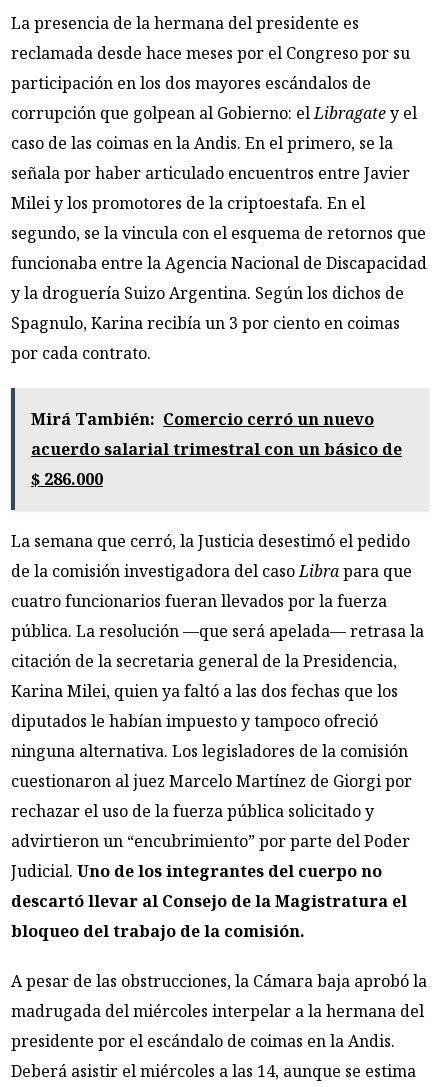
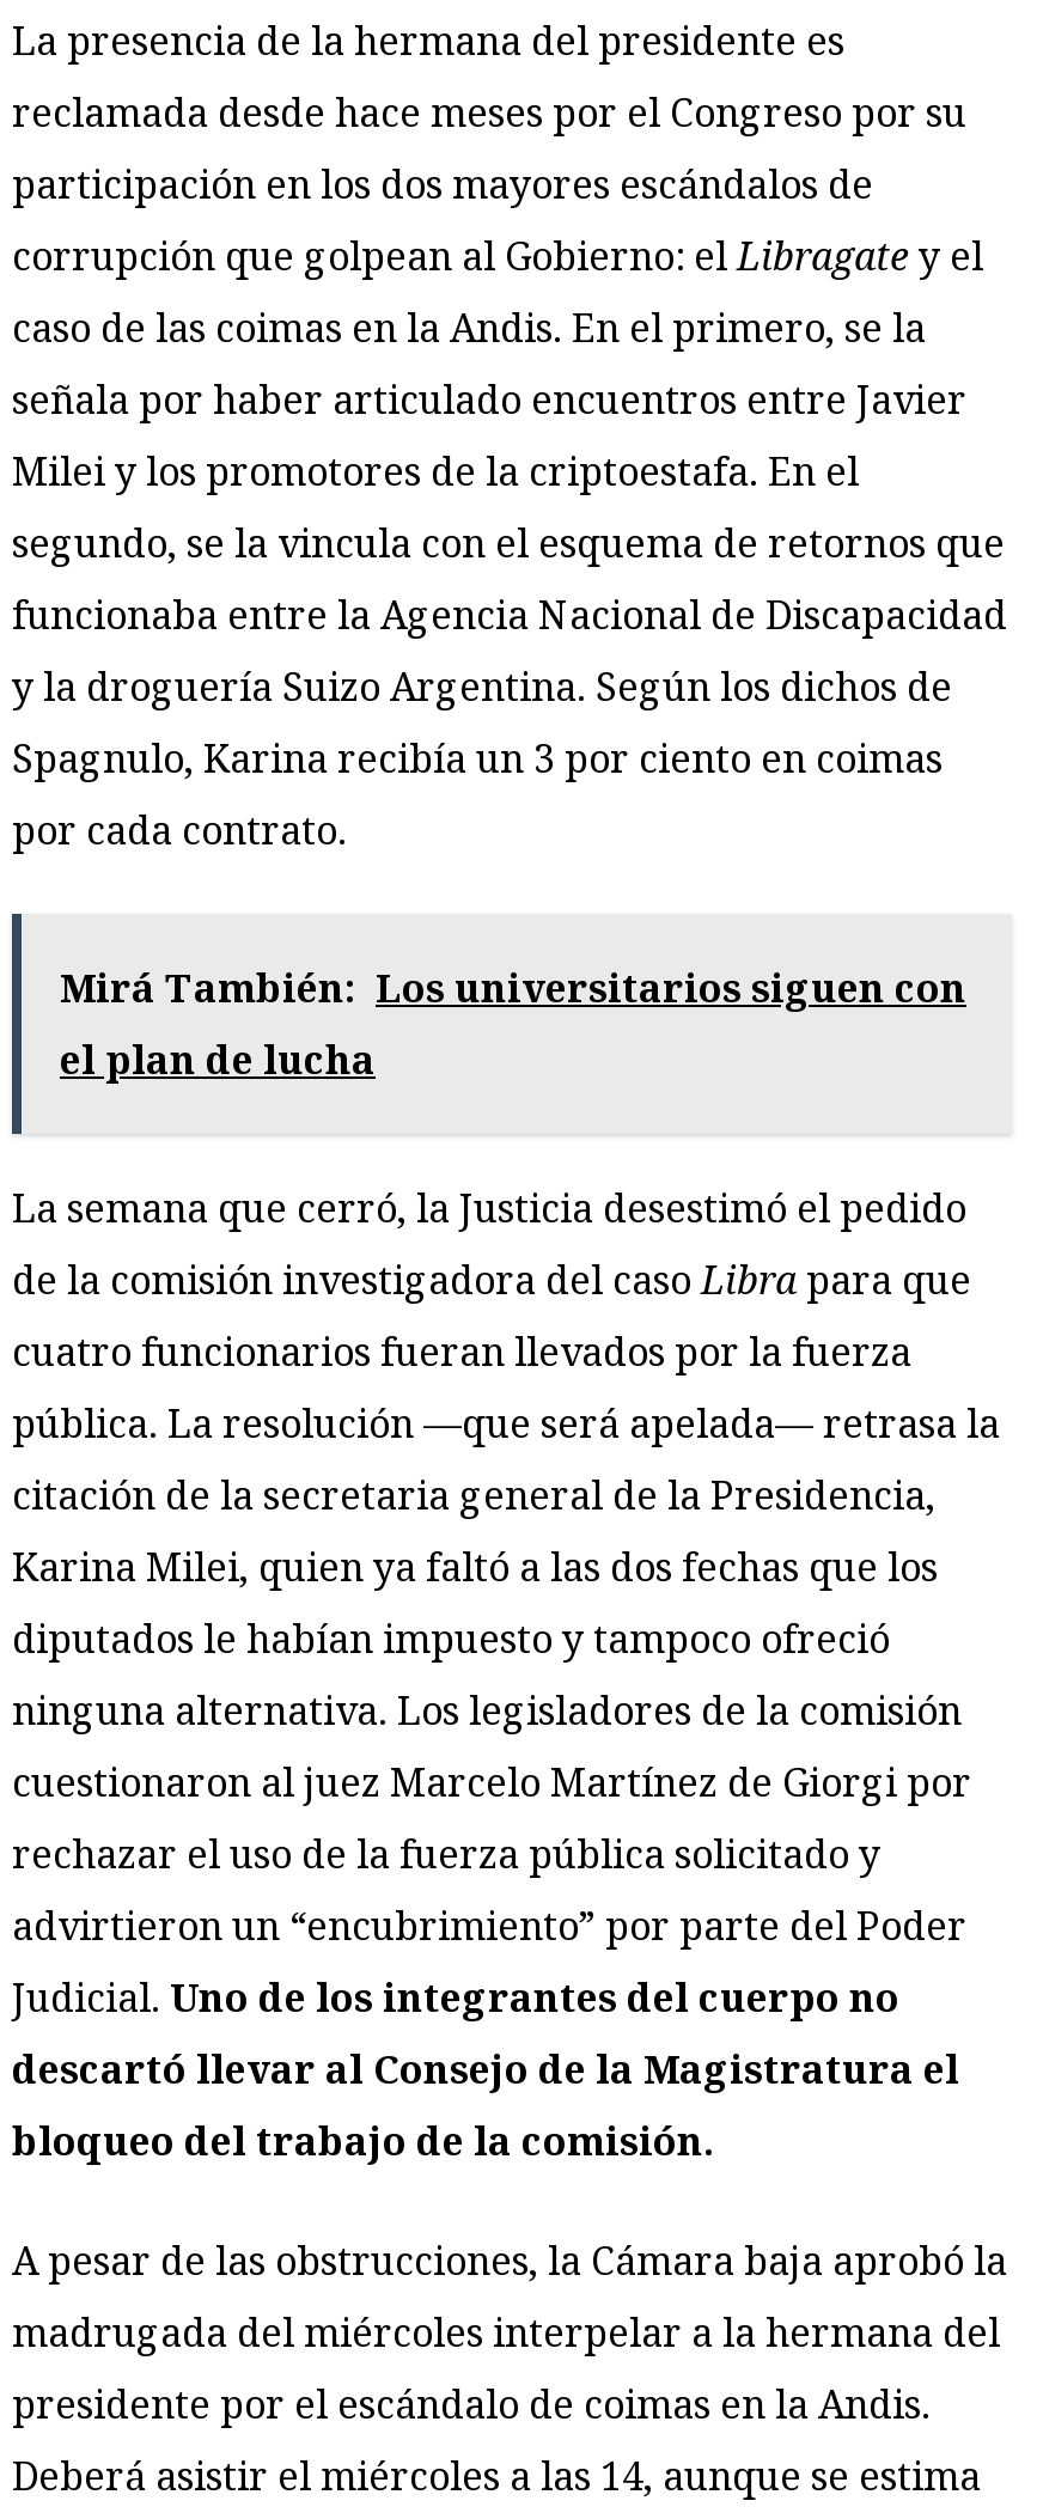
[31,408,402,490] Mirá También: Comercio cerró un nuevo | acuerdo salarial trimestral con un básico de | $ 286.000 -> [60,962,966,1086] Mirá También: Los universitarios siguen con | el plan de lucha

